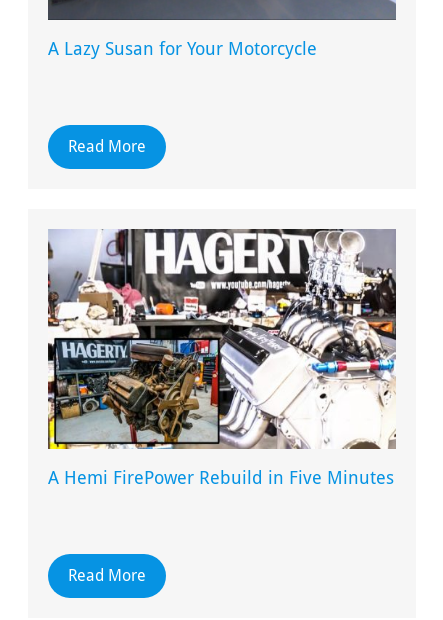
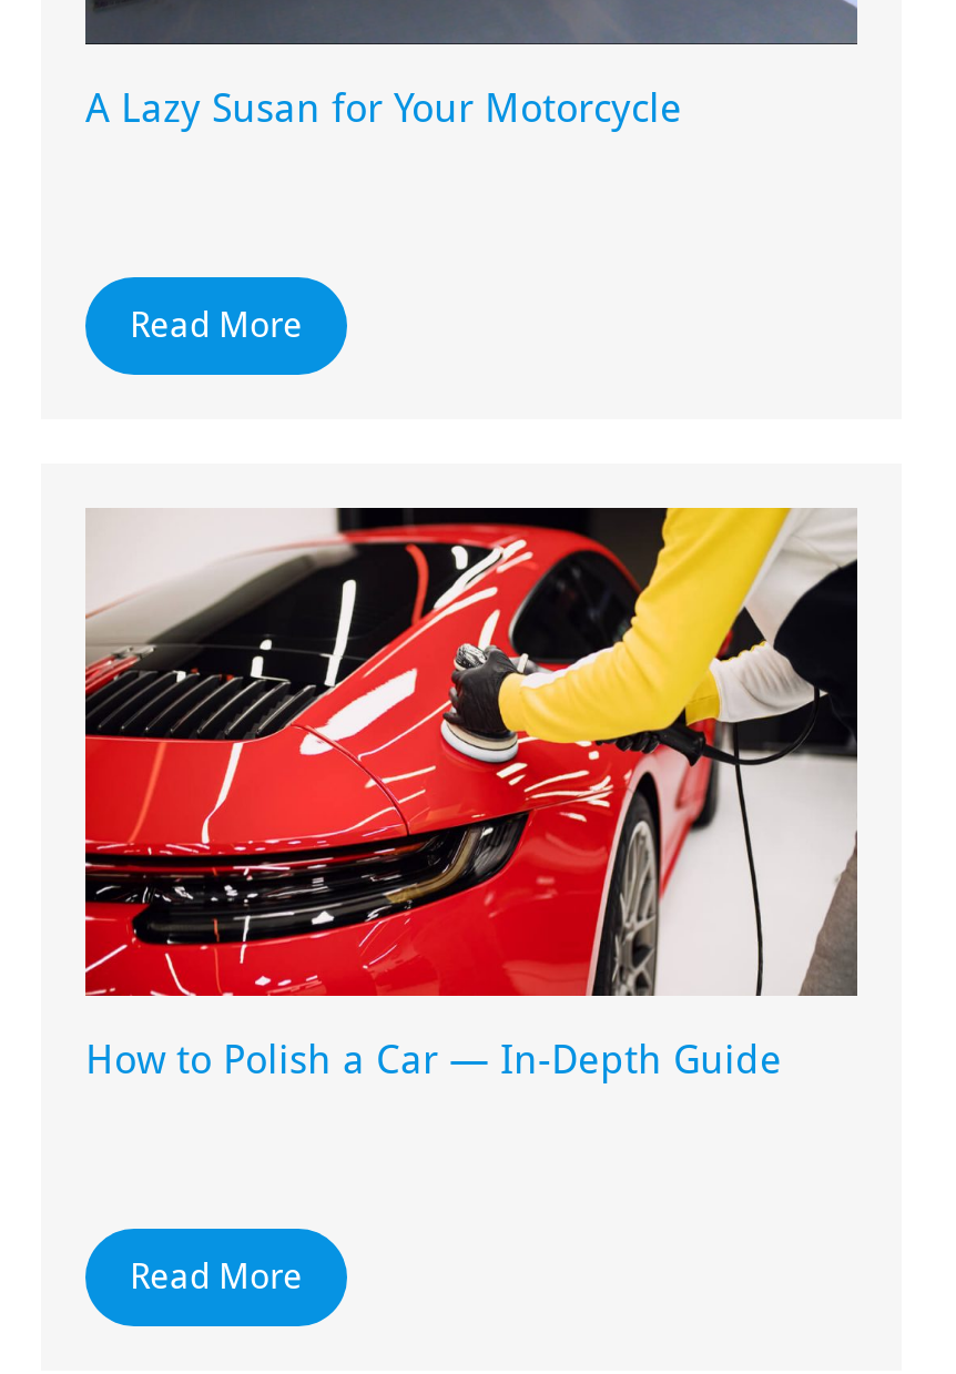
[47,228,396,488] [image] | A Hemi FirePower Rebuild in Five Minutes -> [83,506,860,1081] [image] | How to Polish a Car — In-Depth Guide

